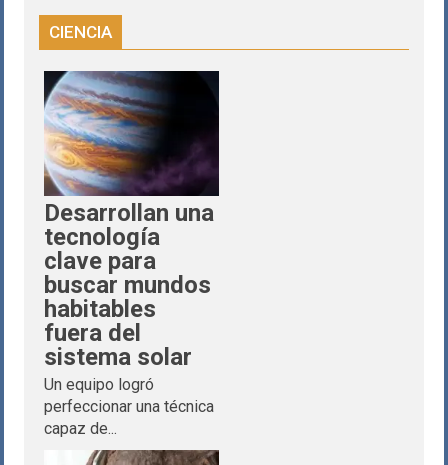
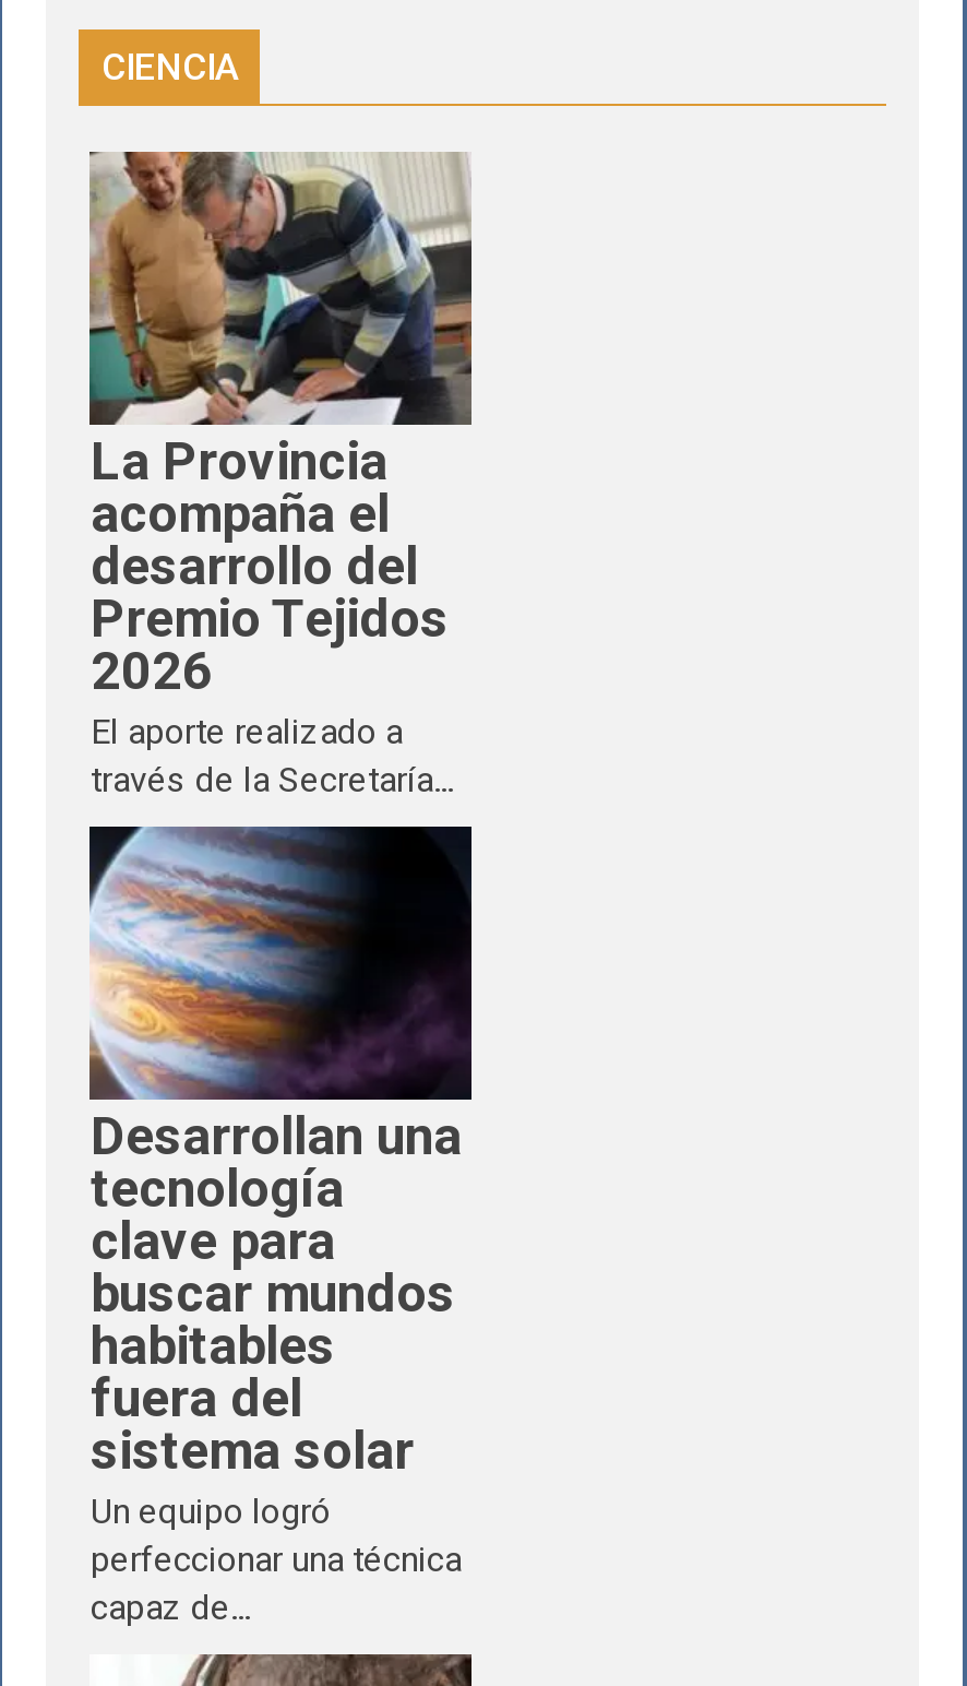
none -> [87,151,474,800] [image] | La Provincia | acompaña el | desarrollo del | Premio Tejidos | 2026 | El aporte realizado a | través de la Secretaría...

